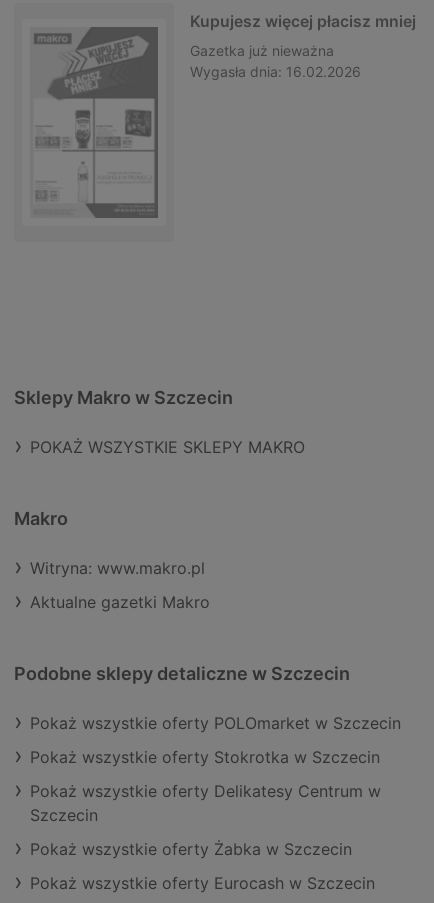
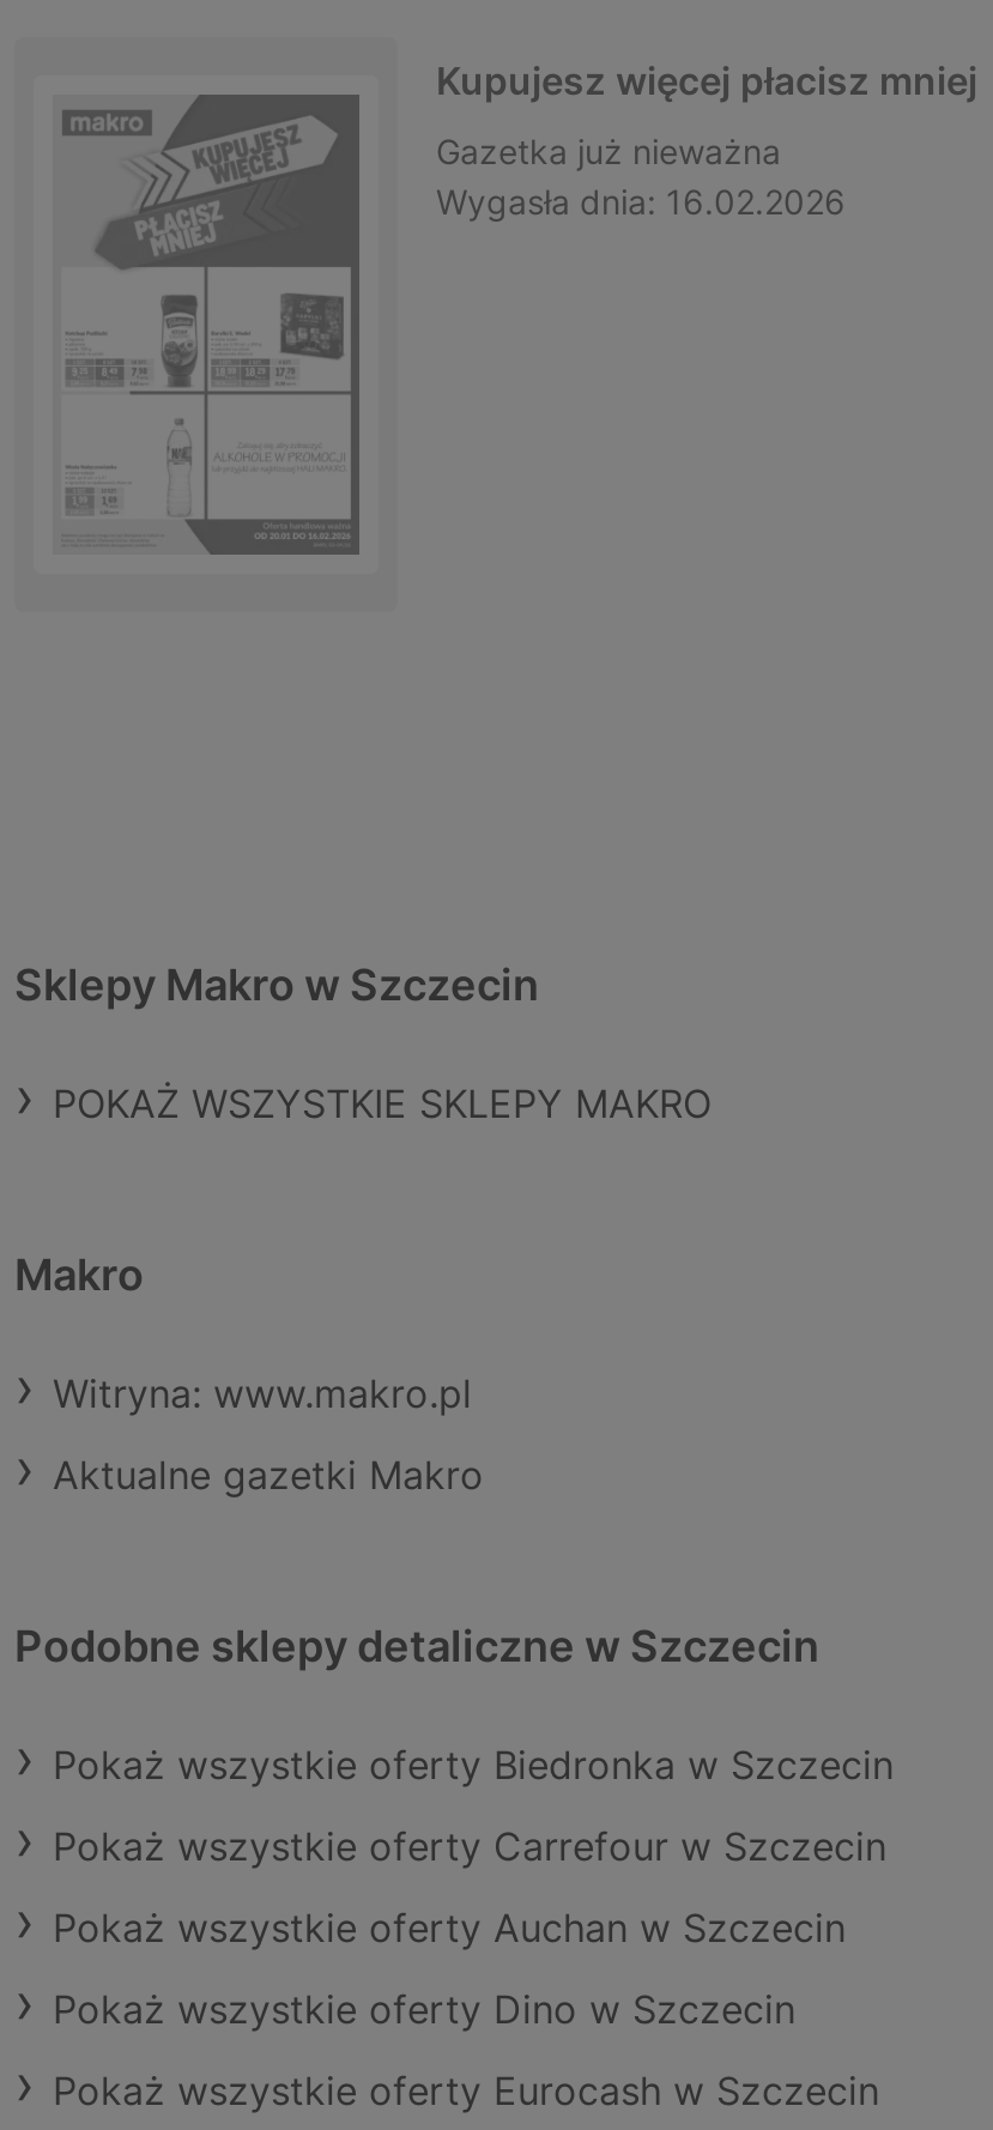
[30,713,401,733] Pokaż wszystkie oferty POLOmarket w Szczecin -> [53,1741,894,1789] Pokaż wszystkie oferty Biedronka w Szczecin
[30,747,380,767] Pokaż wszystkie oferty Stokrotka w Szczecin -> [53,1822,886,1870] Pokaż wszystkie oferty Carrefour w Szczecin
[30,781,381,825] Pokaż wszystkie oferty Delikatesy Centrum w | Szczecin -> [53,1904,846,1952] Pokaż wszystkie oferty Auchan w Szczecin
[30,839,352,859] Pokaż wszystkie oferty Żabka w Szczecin -> [53,1985,795,2033] Pokaż wszystkie oferty Dino w Szczecin

